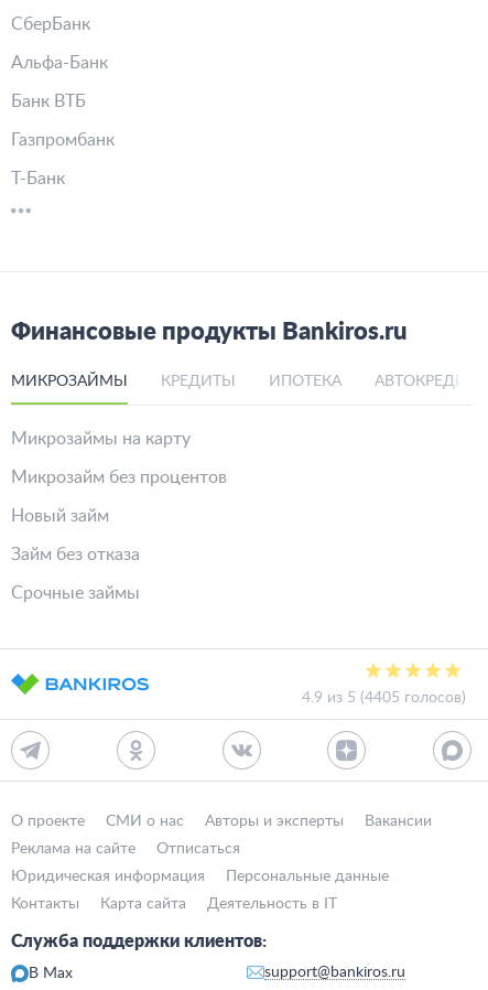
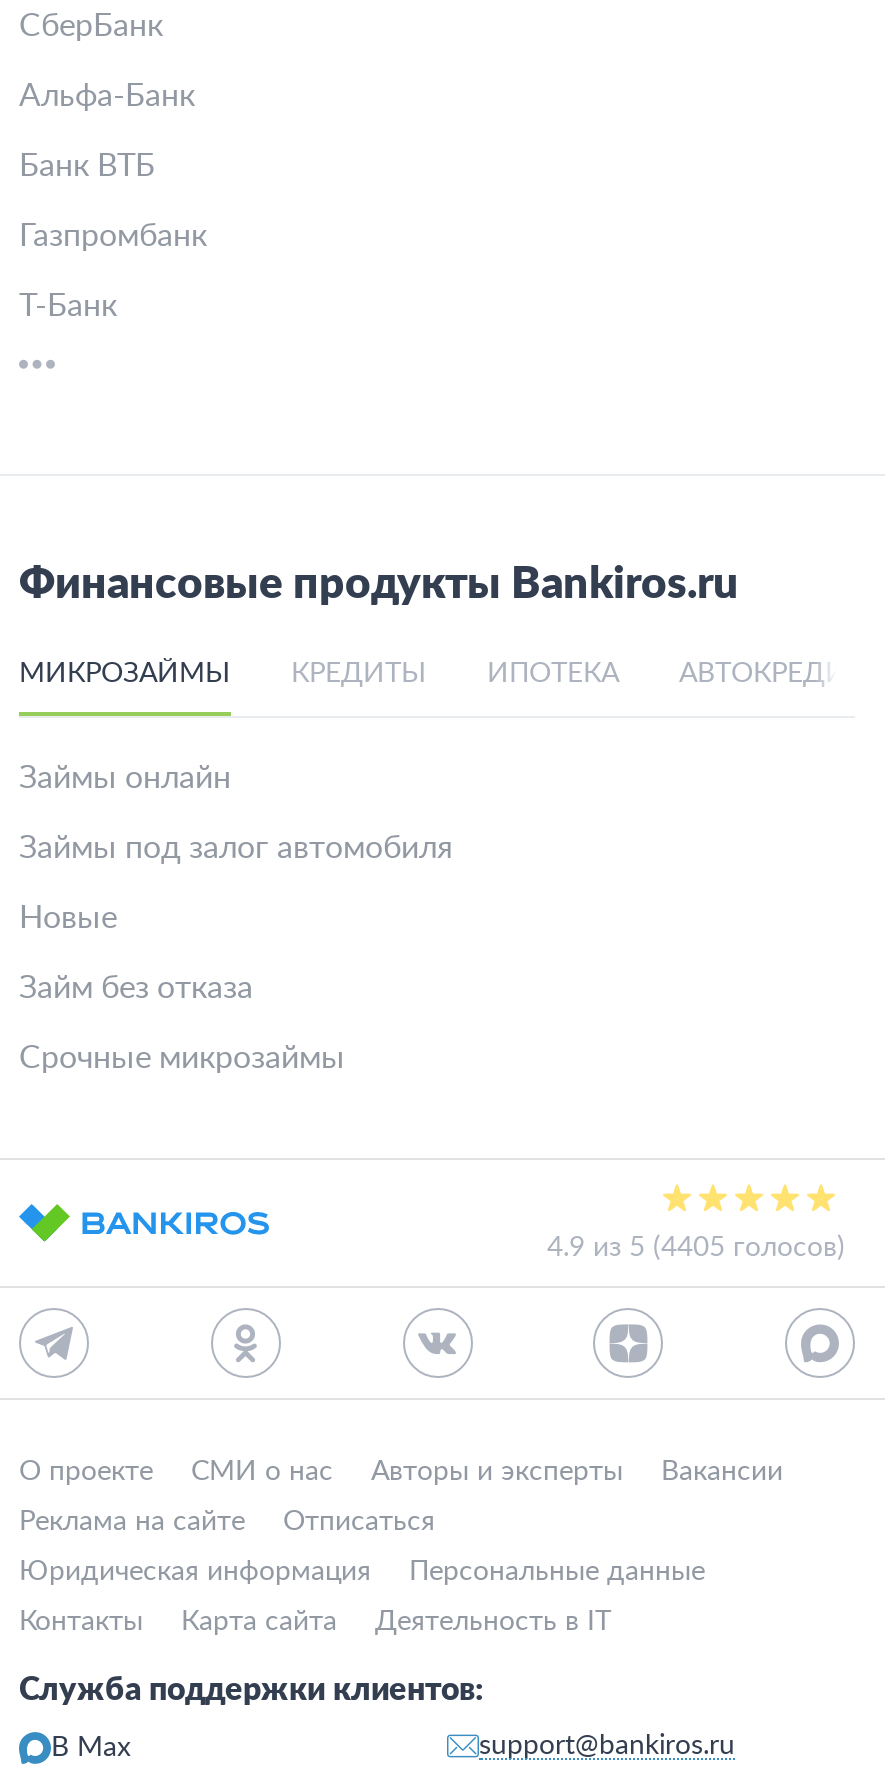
[11,430,191,448] Микрозаймы на карту -> [19,762,231,794] Займы онлайн
[11,469,227,486] Микрозайм без процентов -> [19,832,453,864] Займы под залог автомобиля
[11,507,109,525] Новый займ -> [19,902,117,934] Новые
[11,584,140,602] Срочные займы -> [19,1042,345,1074] Срочные микрозаймы

